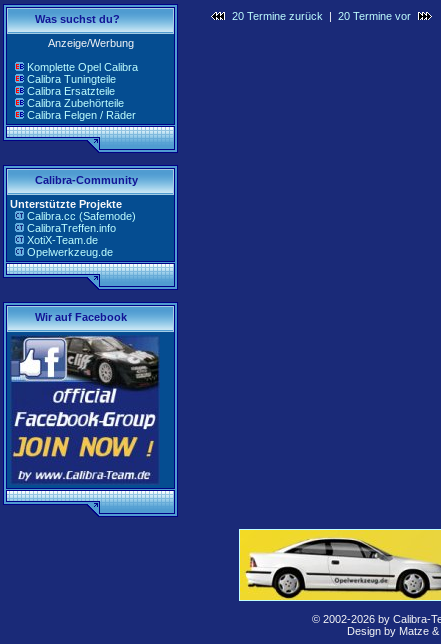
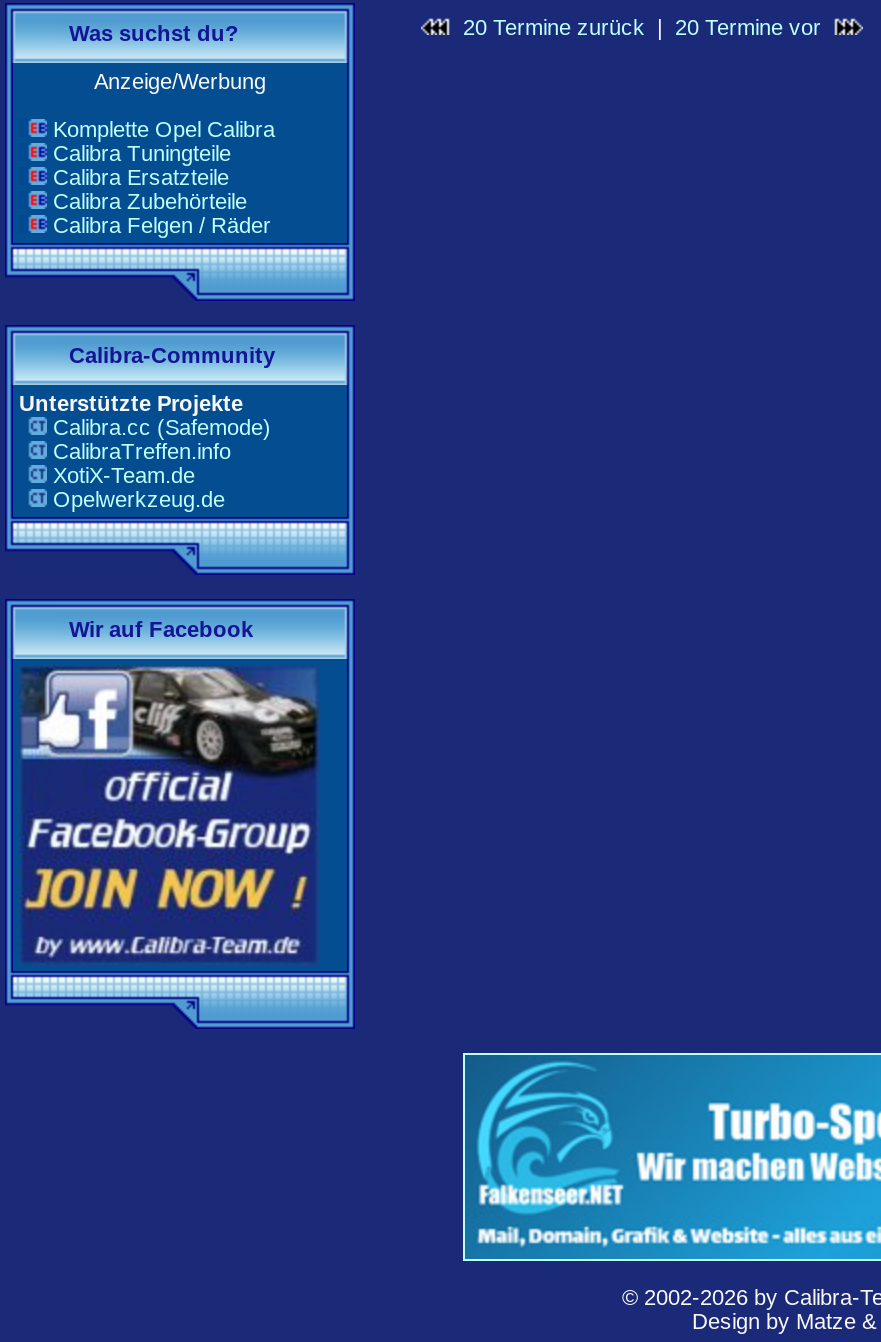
[232,529,438,601] [image] -> [461,1051,875,1263] [image]

